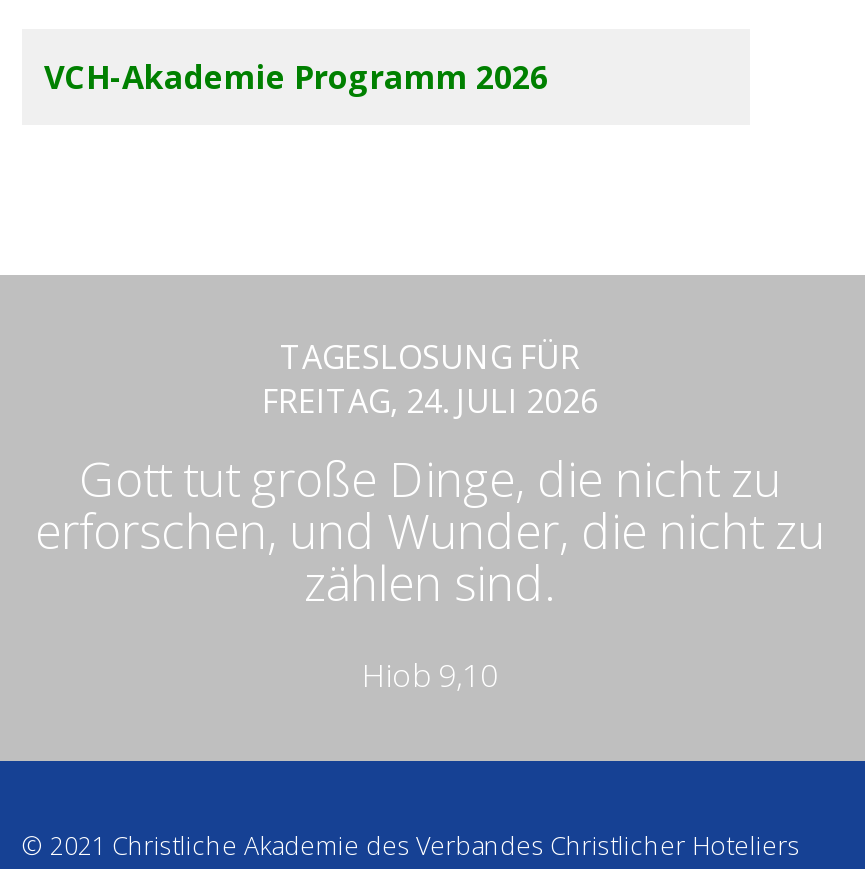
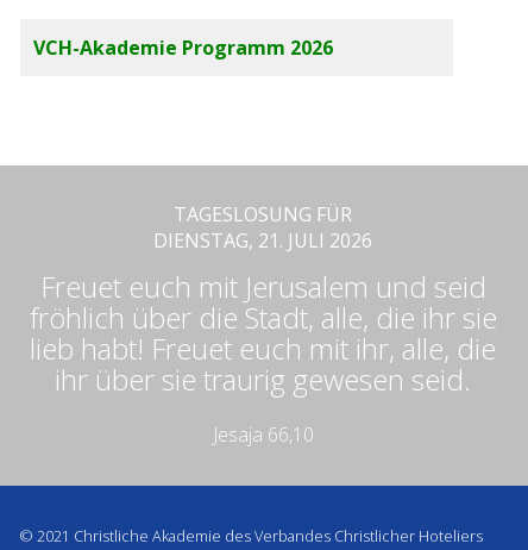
[35,379,825,615] FREITAG, 24. JULI 2026 | Gott tut große Dinge, die nicht zu | erforschen, und Wunder, die nicht zu | zählen sind. -> [29,227,496,399] DIENSTAG, 21. JULI 2026 | Freuet euch mit Jerusalem und seid | fröhlich über die Stadt, alle, die ihr sie | lieb habt! Freuet euch mit ihr, alle, die | ihr über sie traurig gewesen seid.
[362,653,498,697] Hiob 9,10 -> [212,421,313,448] Jesaja 66,10

